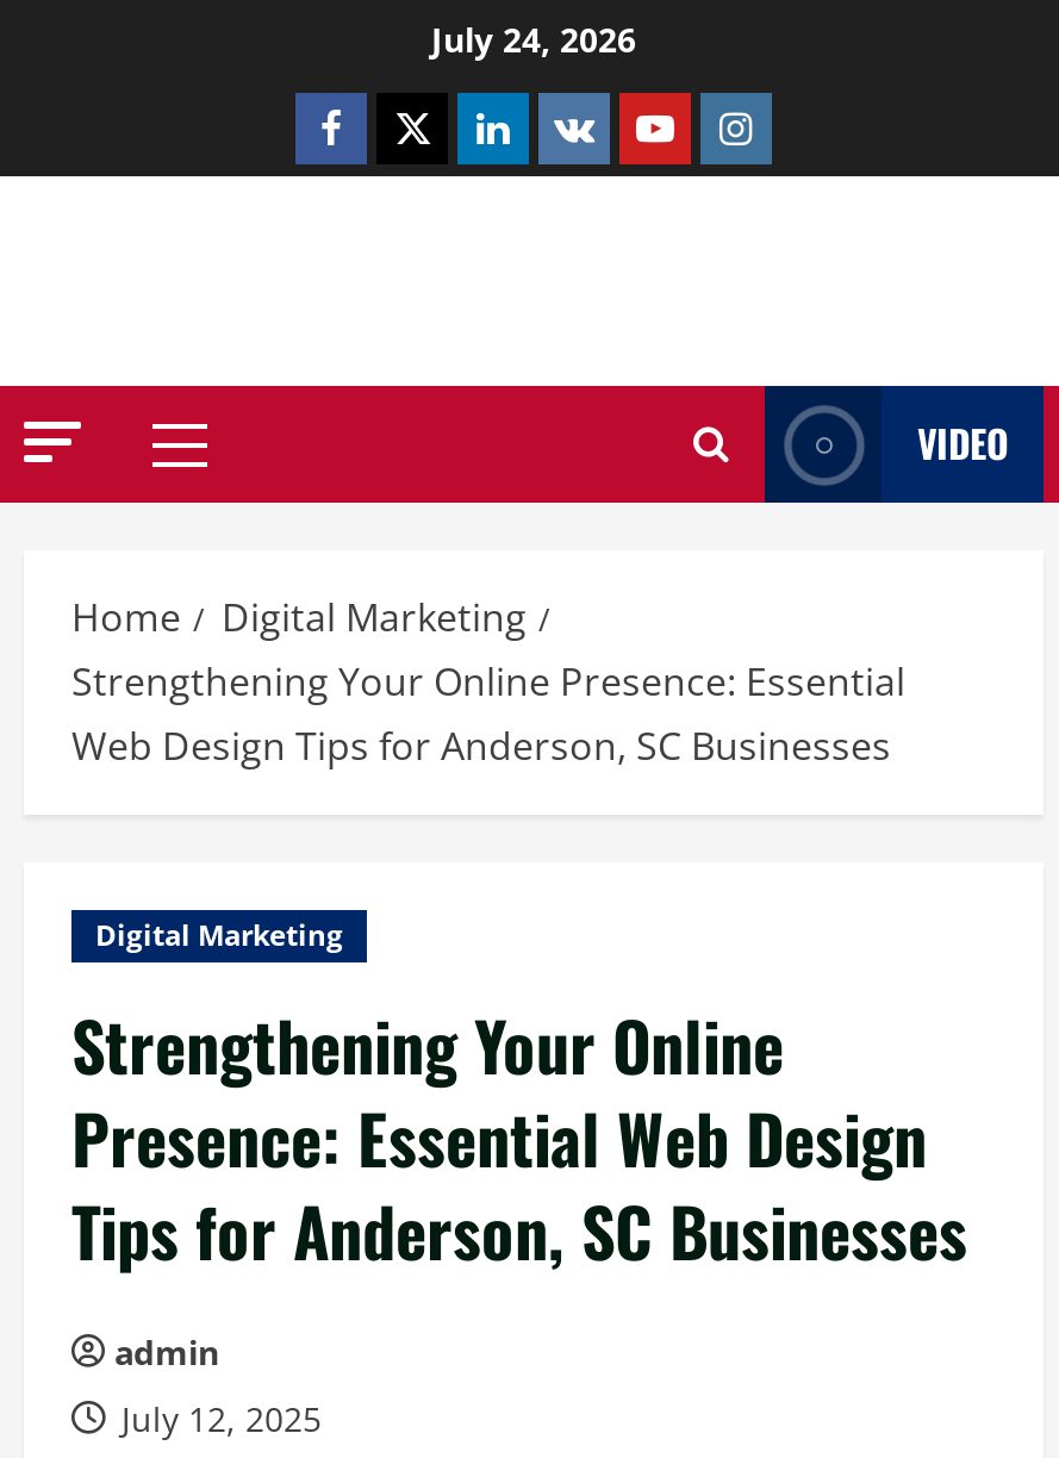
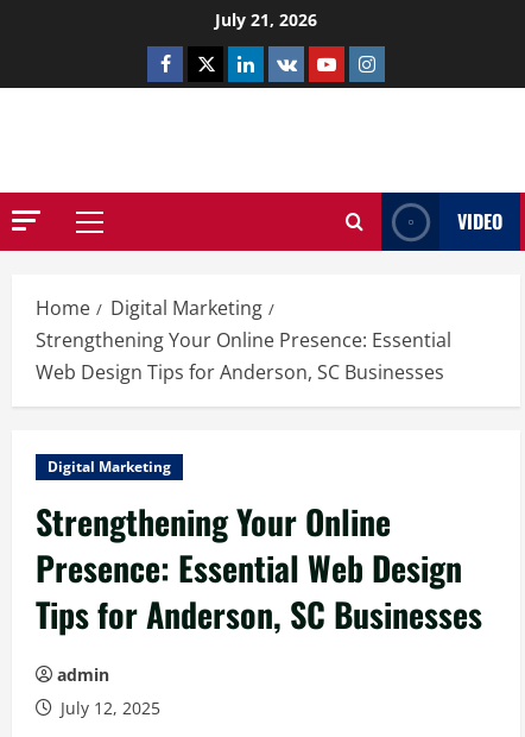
[431,17,636,62] July 24, 2026 -> [215,8,317,31] July 21, 2026

